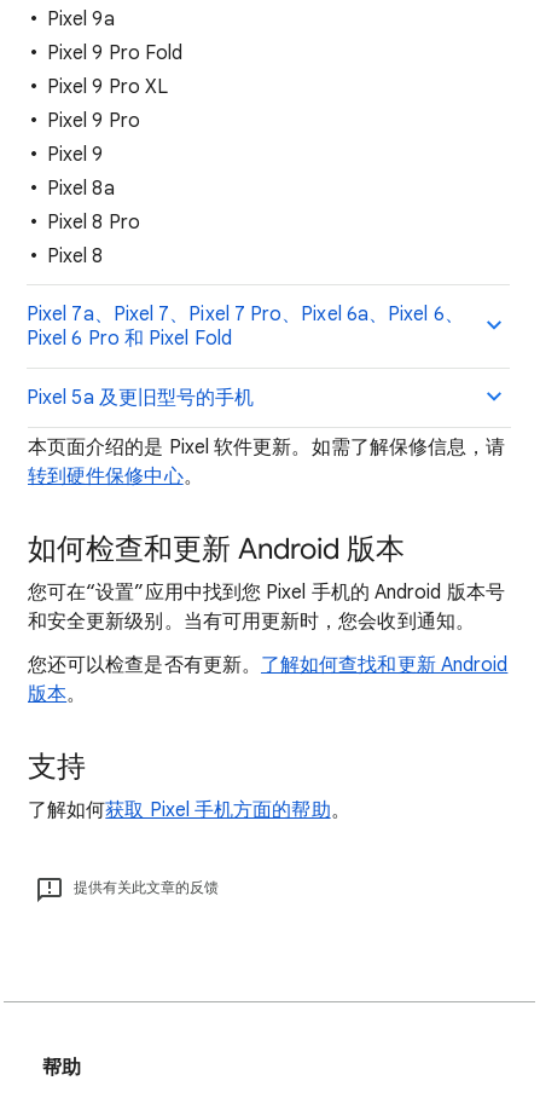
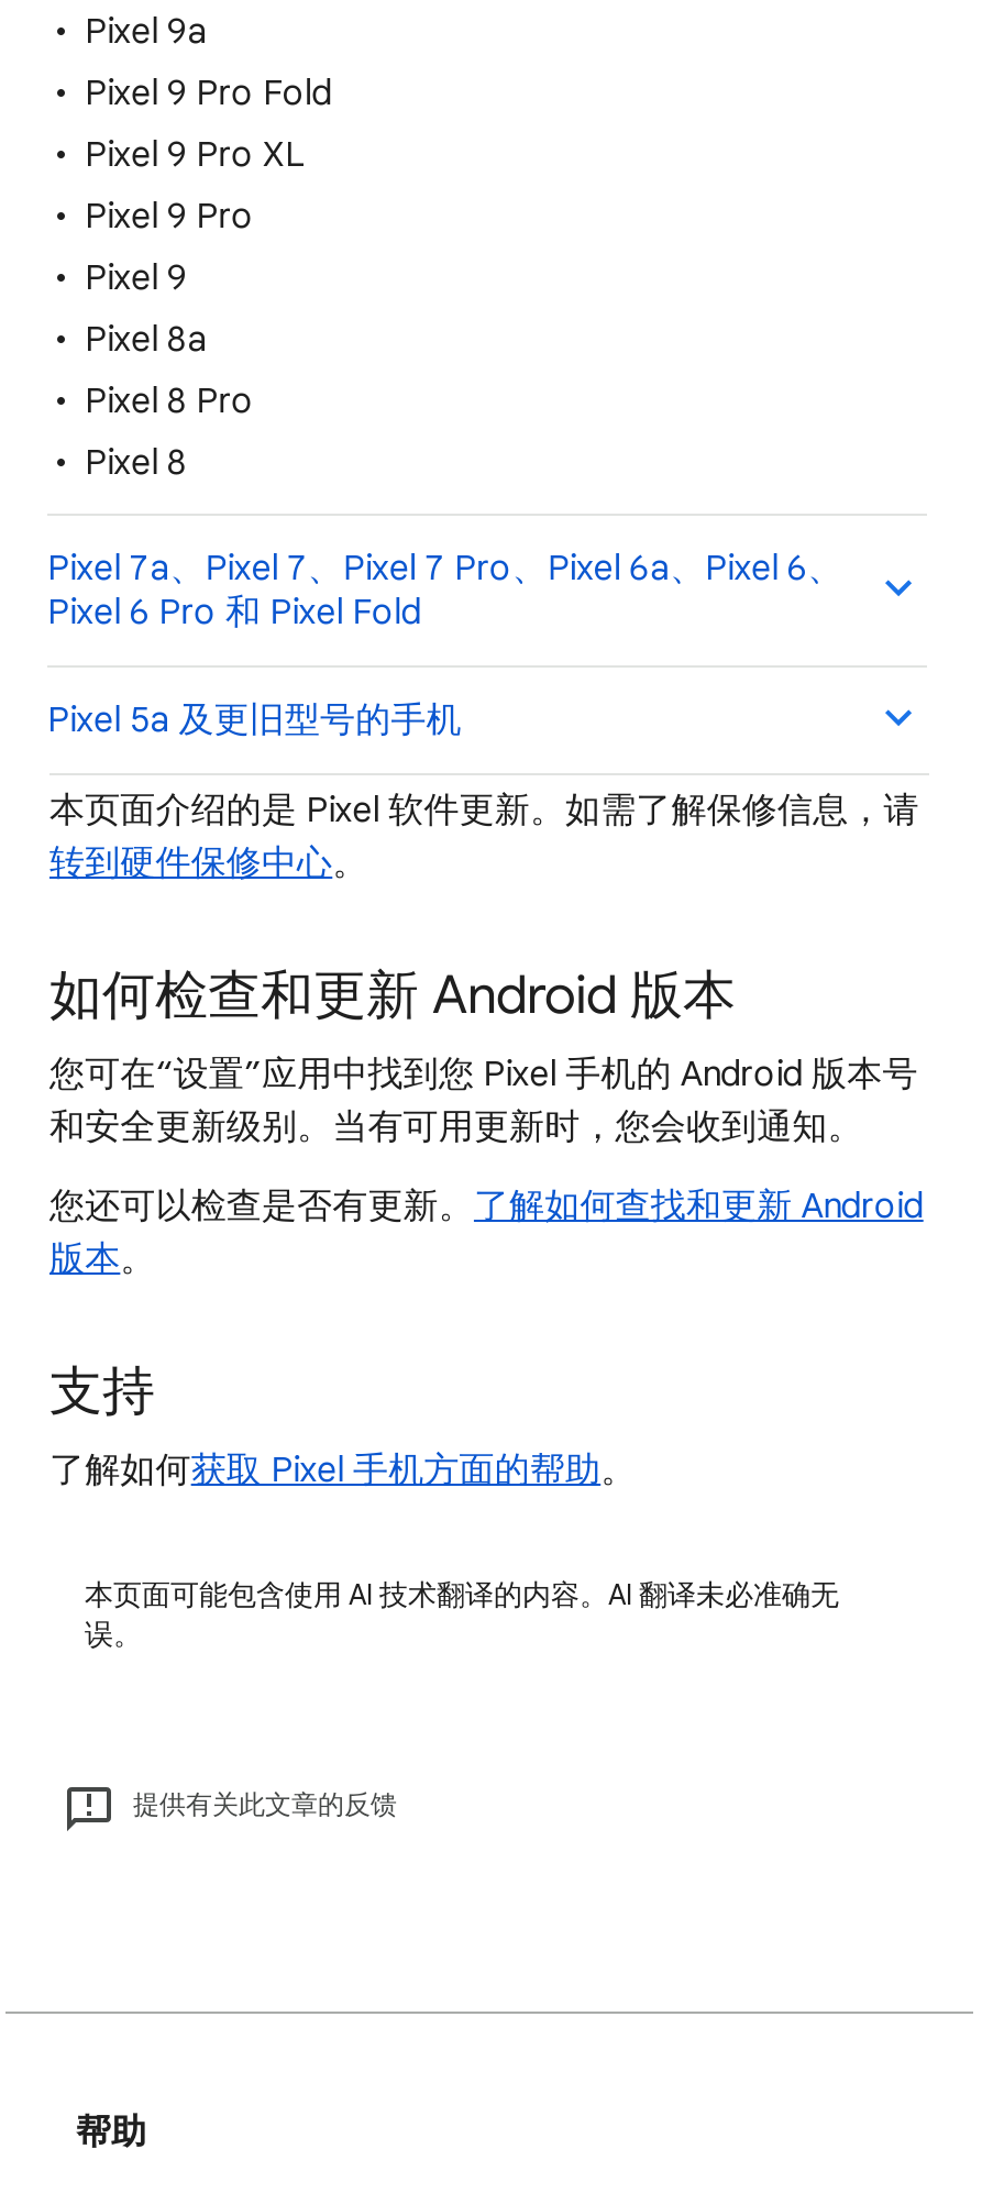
none -> [85,1576,839,1653] 本页面可能包含使用 AI 技术翻译的内容。AI 翻译未必准确无 | 误。

